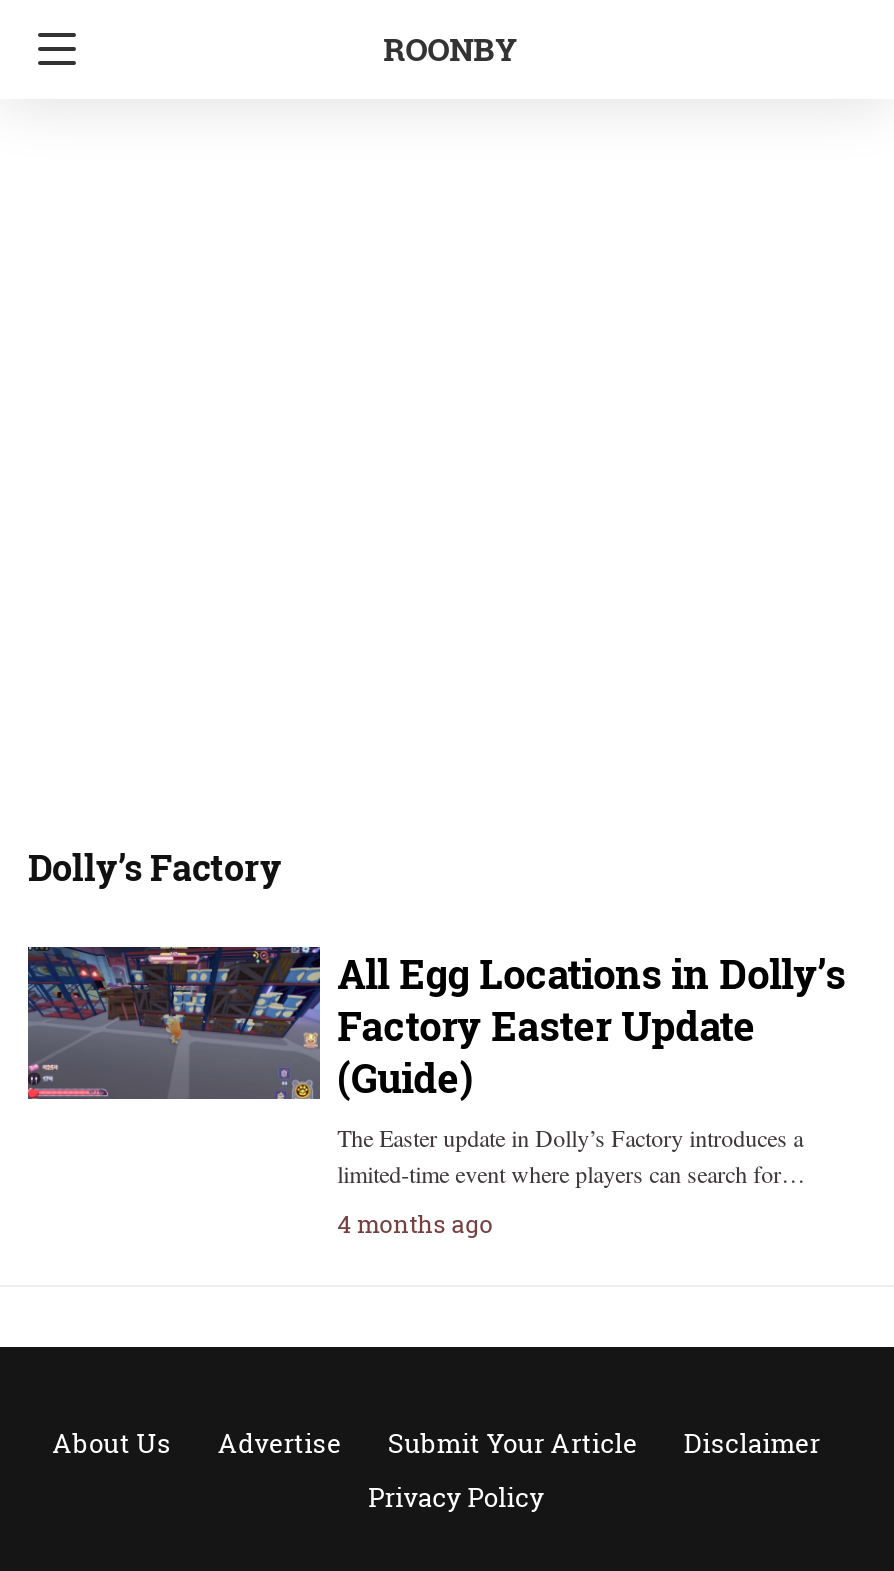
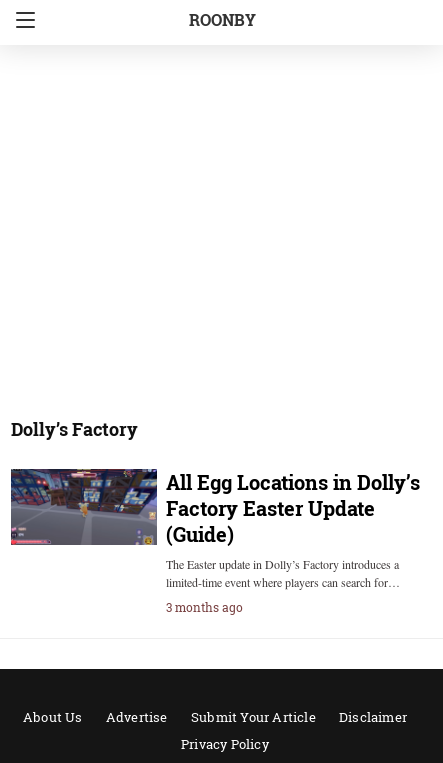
[337,1207,493,1239] 4 months ago -> [166,599,243,615] 3 months ago

